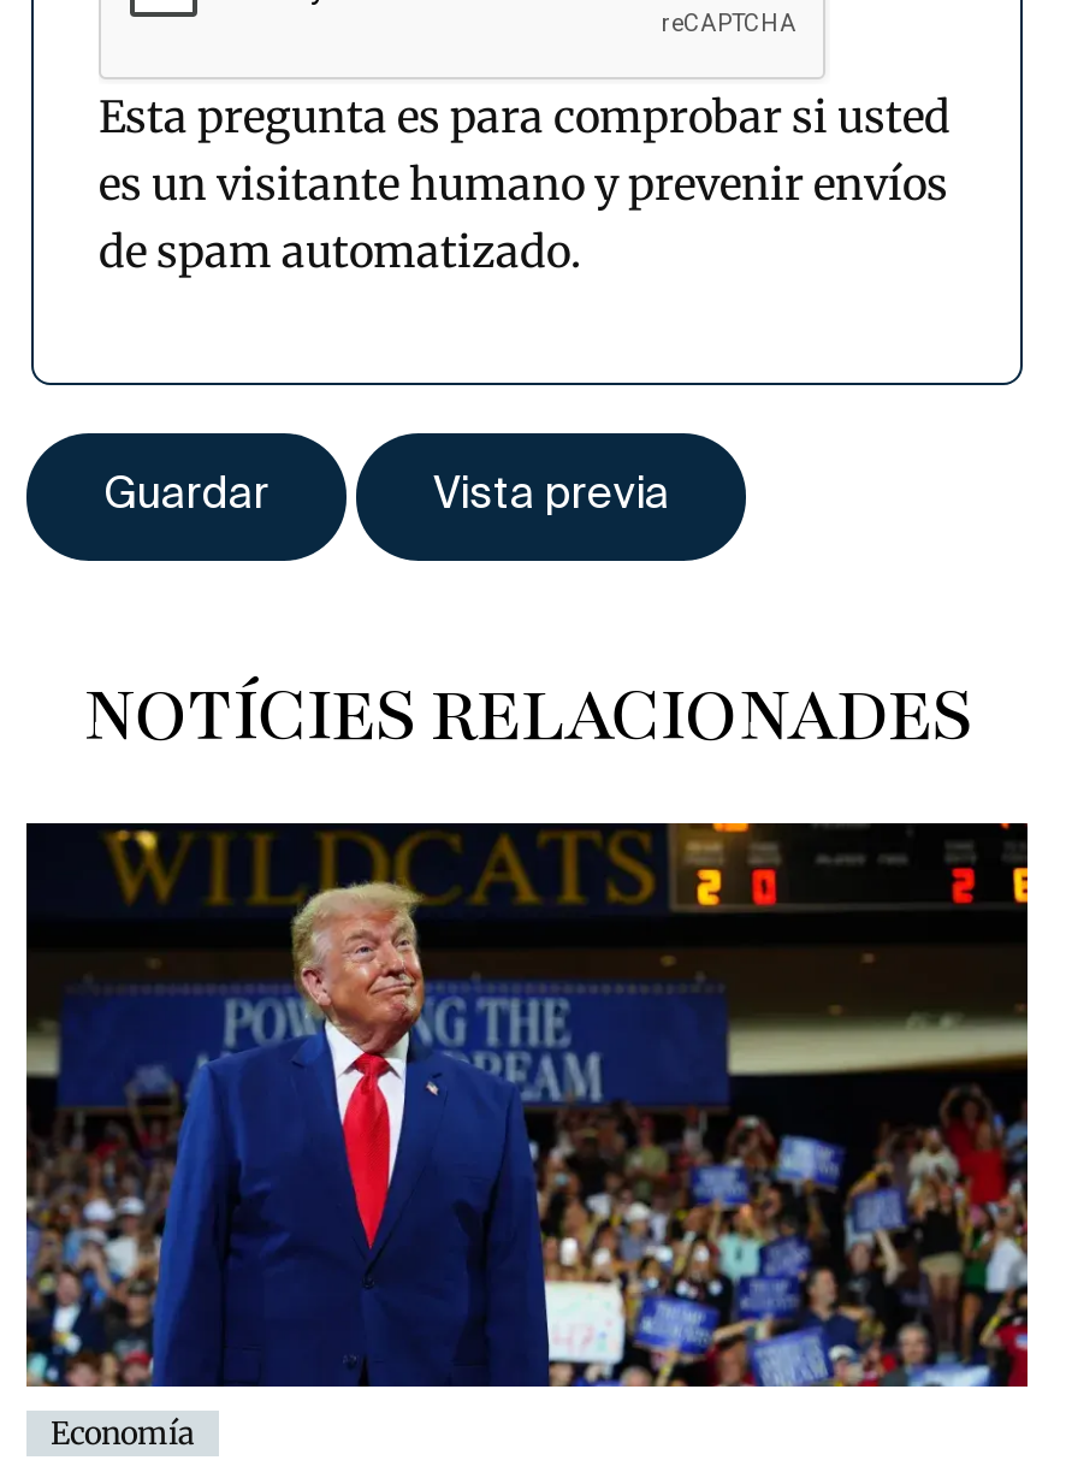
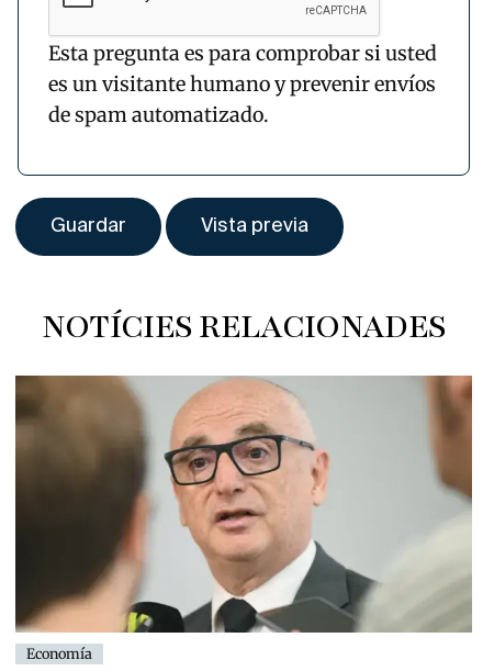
[24,821,1030,1391] [image] -> [14,374,473,634] [image]

